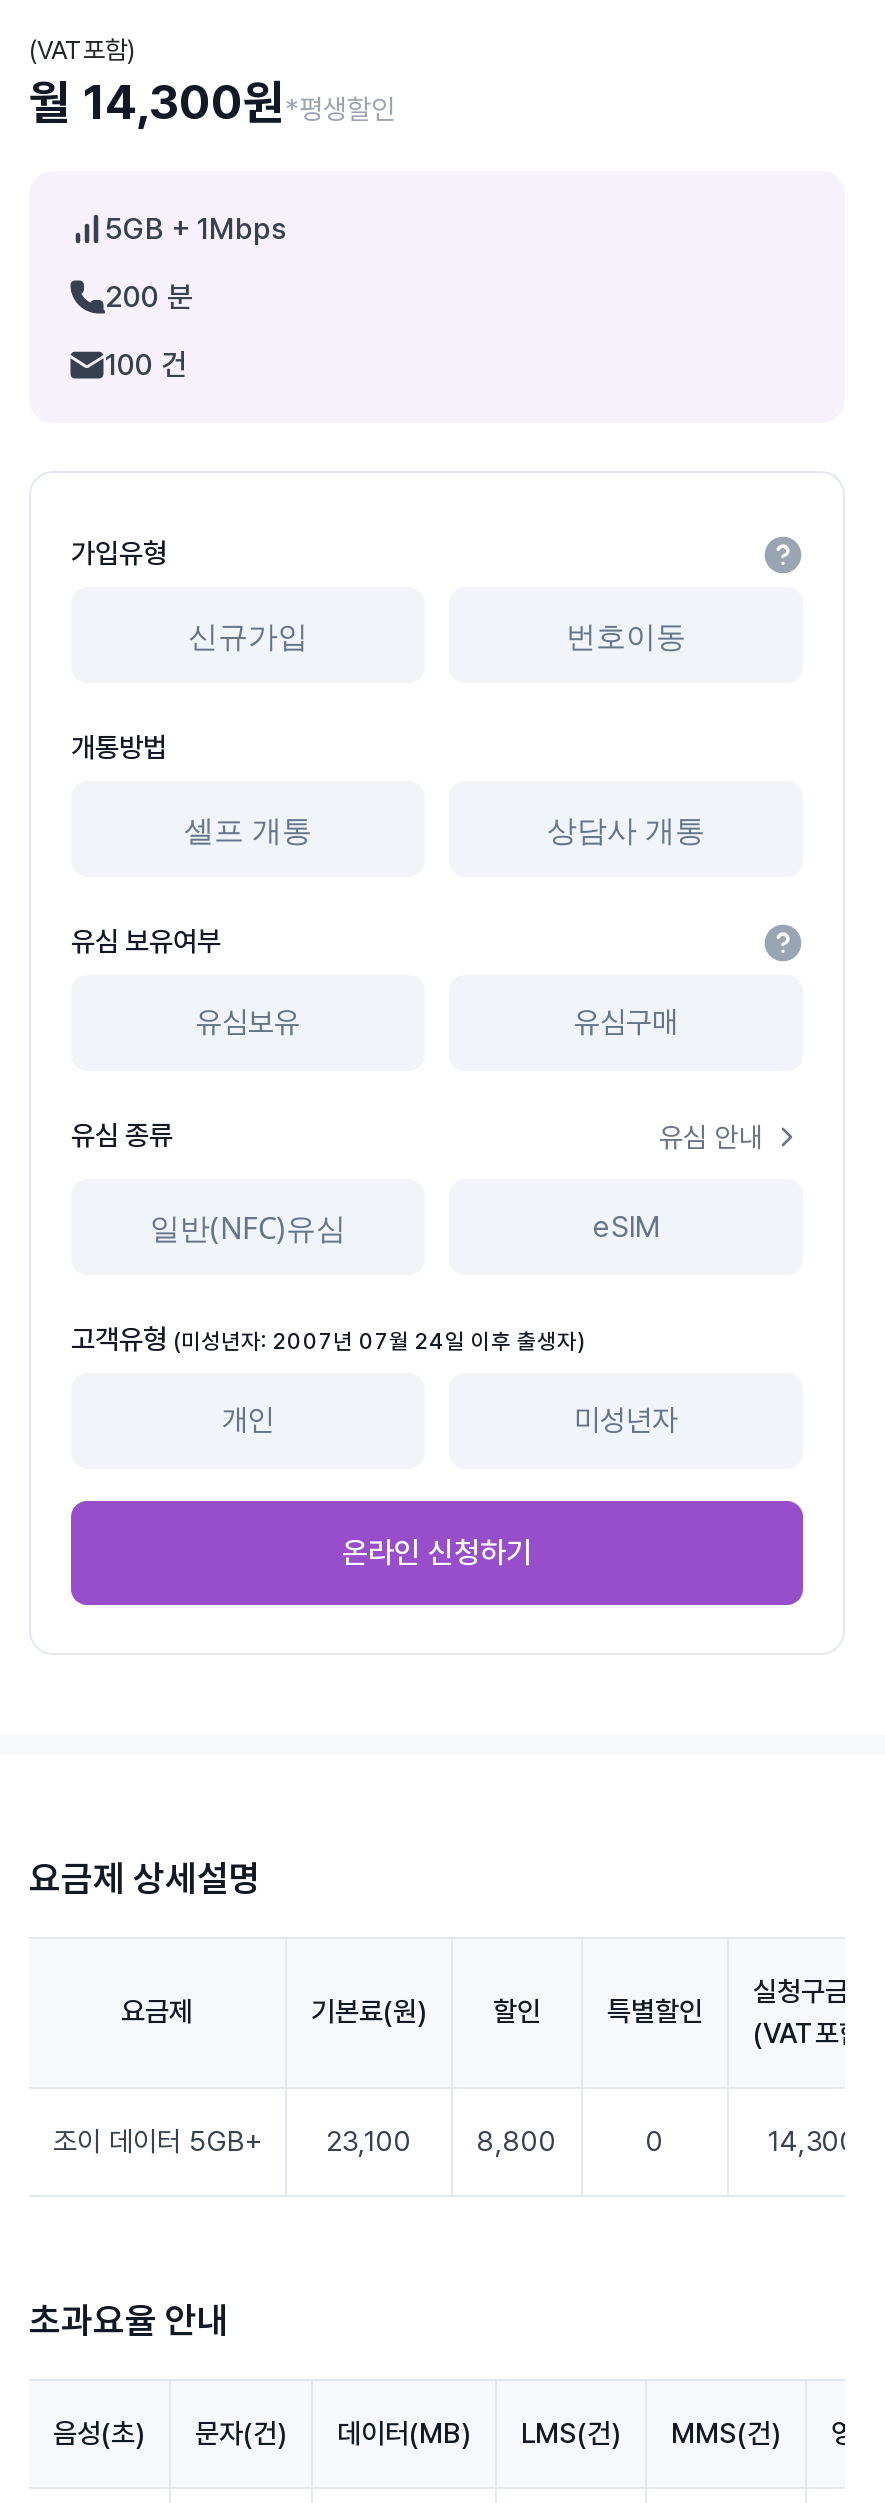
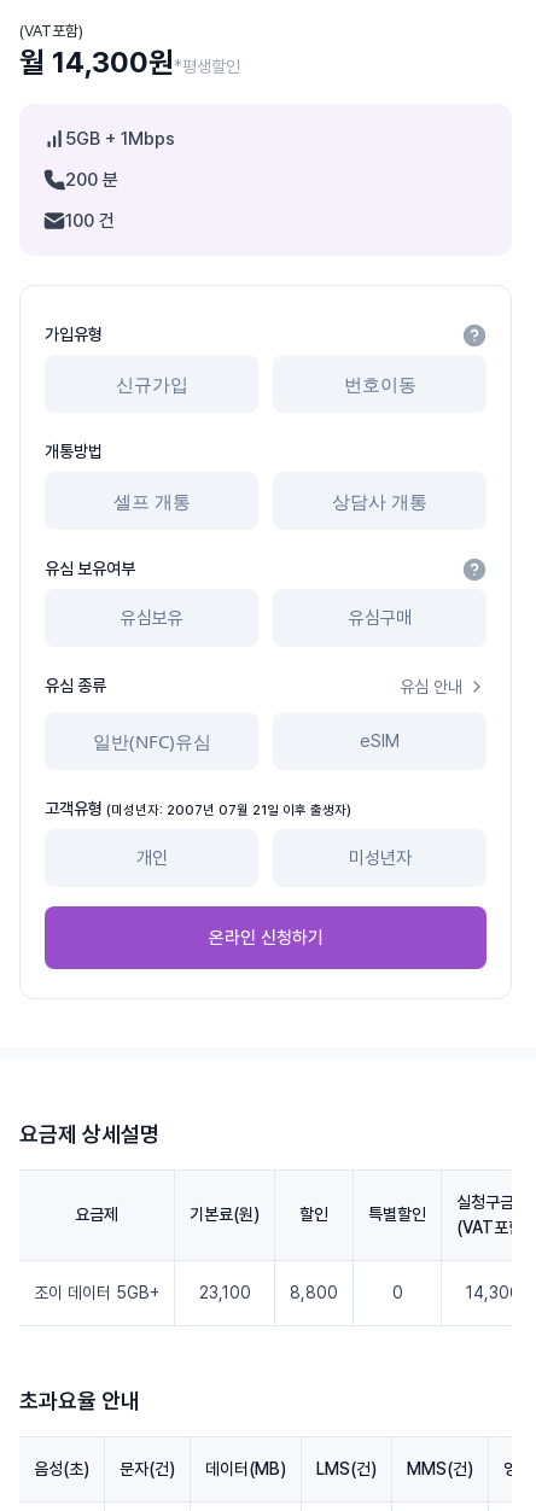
[71,1323,585,1355] 고객유형 (미성년자: 2007년 07월 24일 이후 출생자) -> [45,799,351,818] 고객유형 (미성년자: 2007년 07월 21일 이후 출생자)

